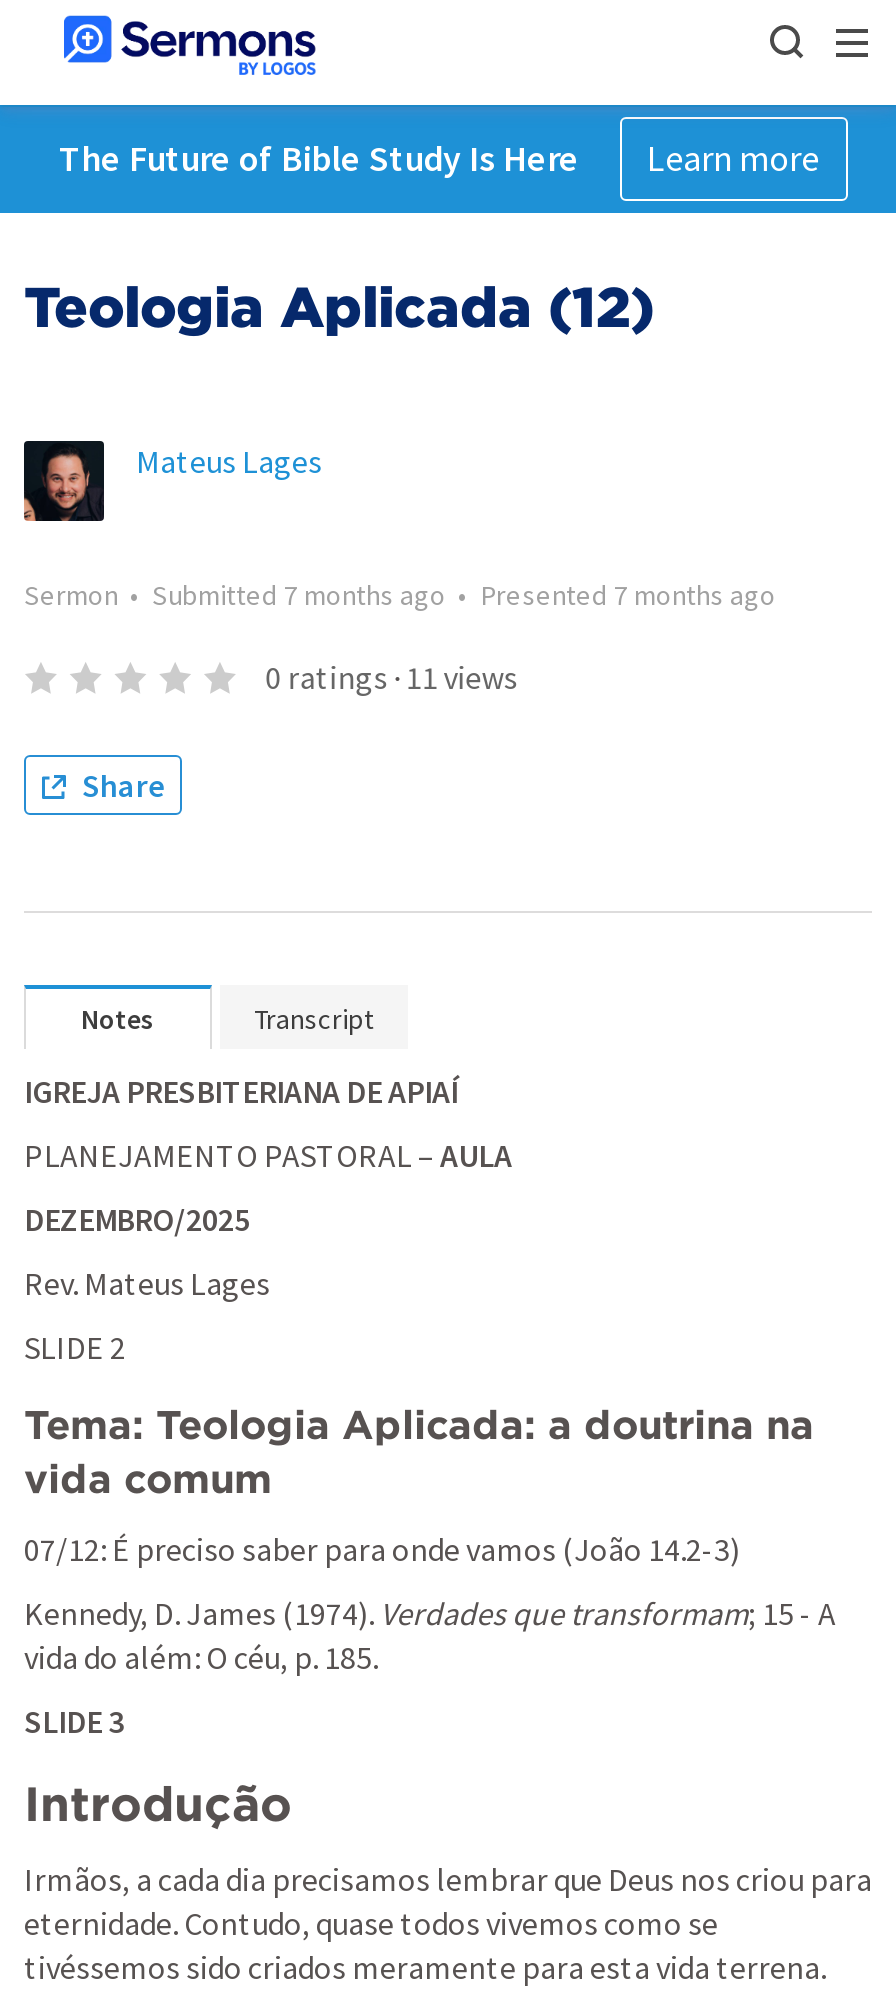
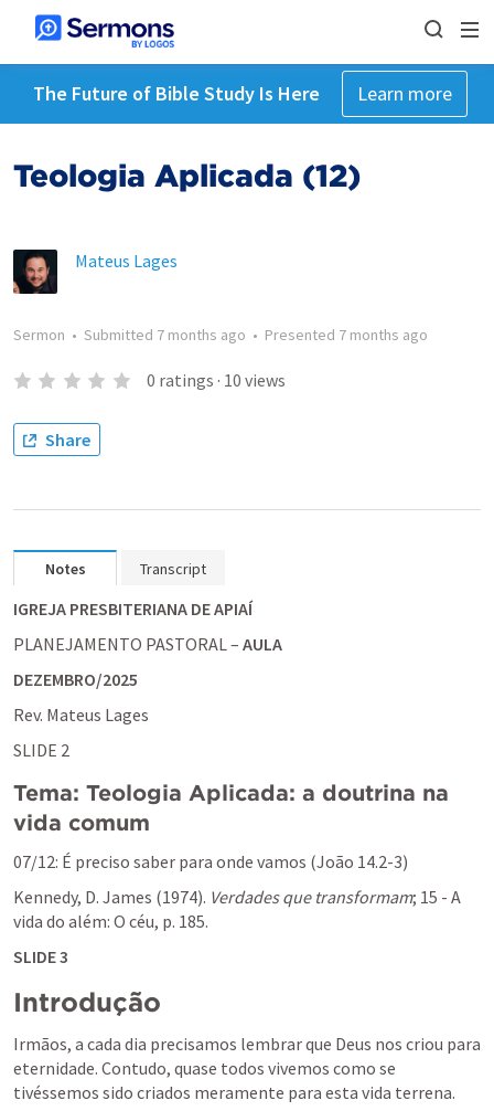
[265,657,517,697] 0 ratings · 11 views -> [146,369,285,391] 0 ratings · 10 views

